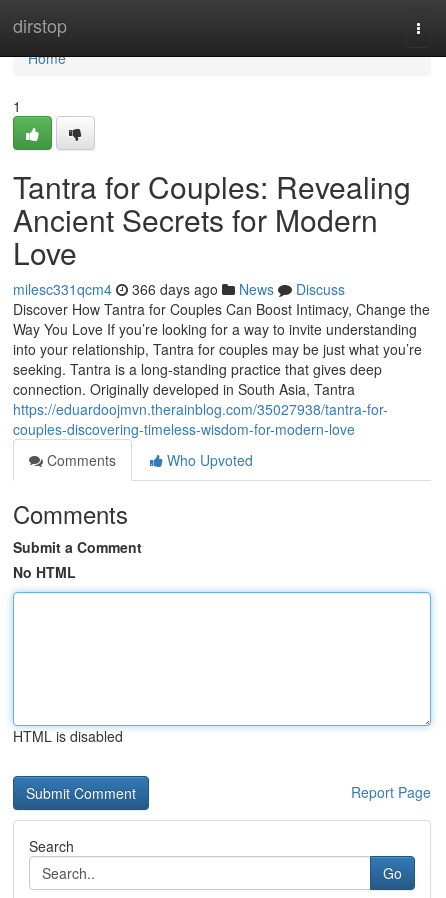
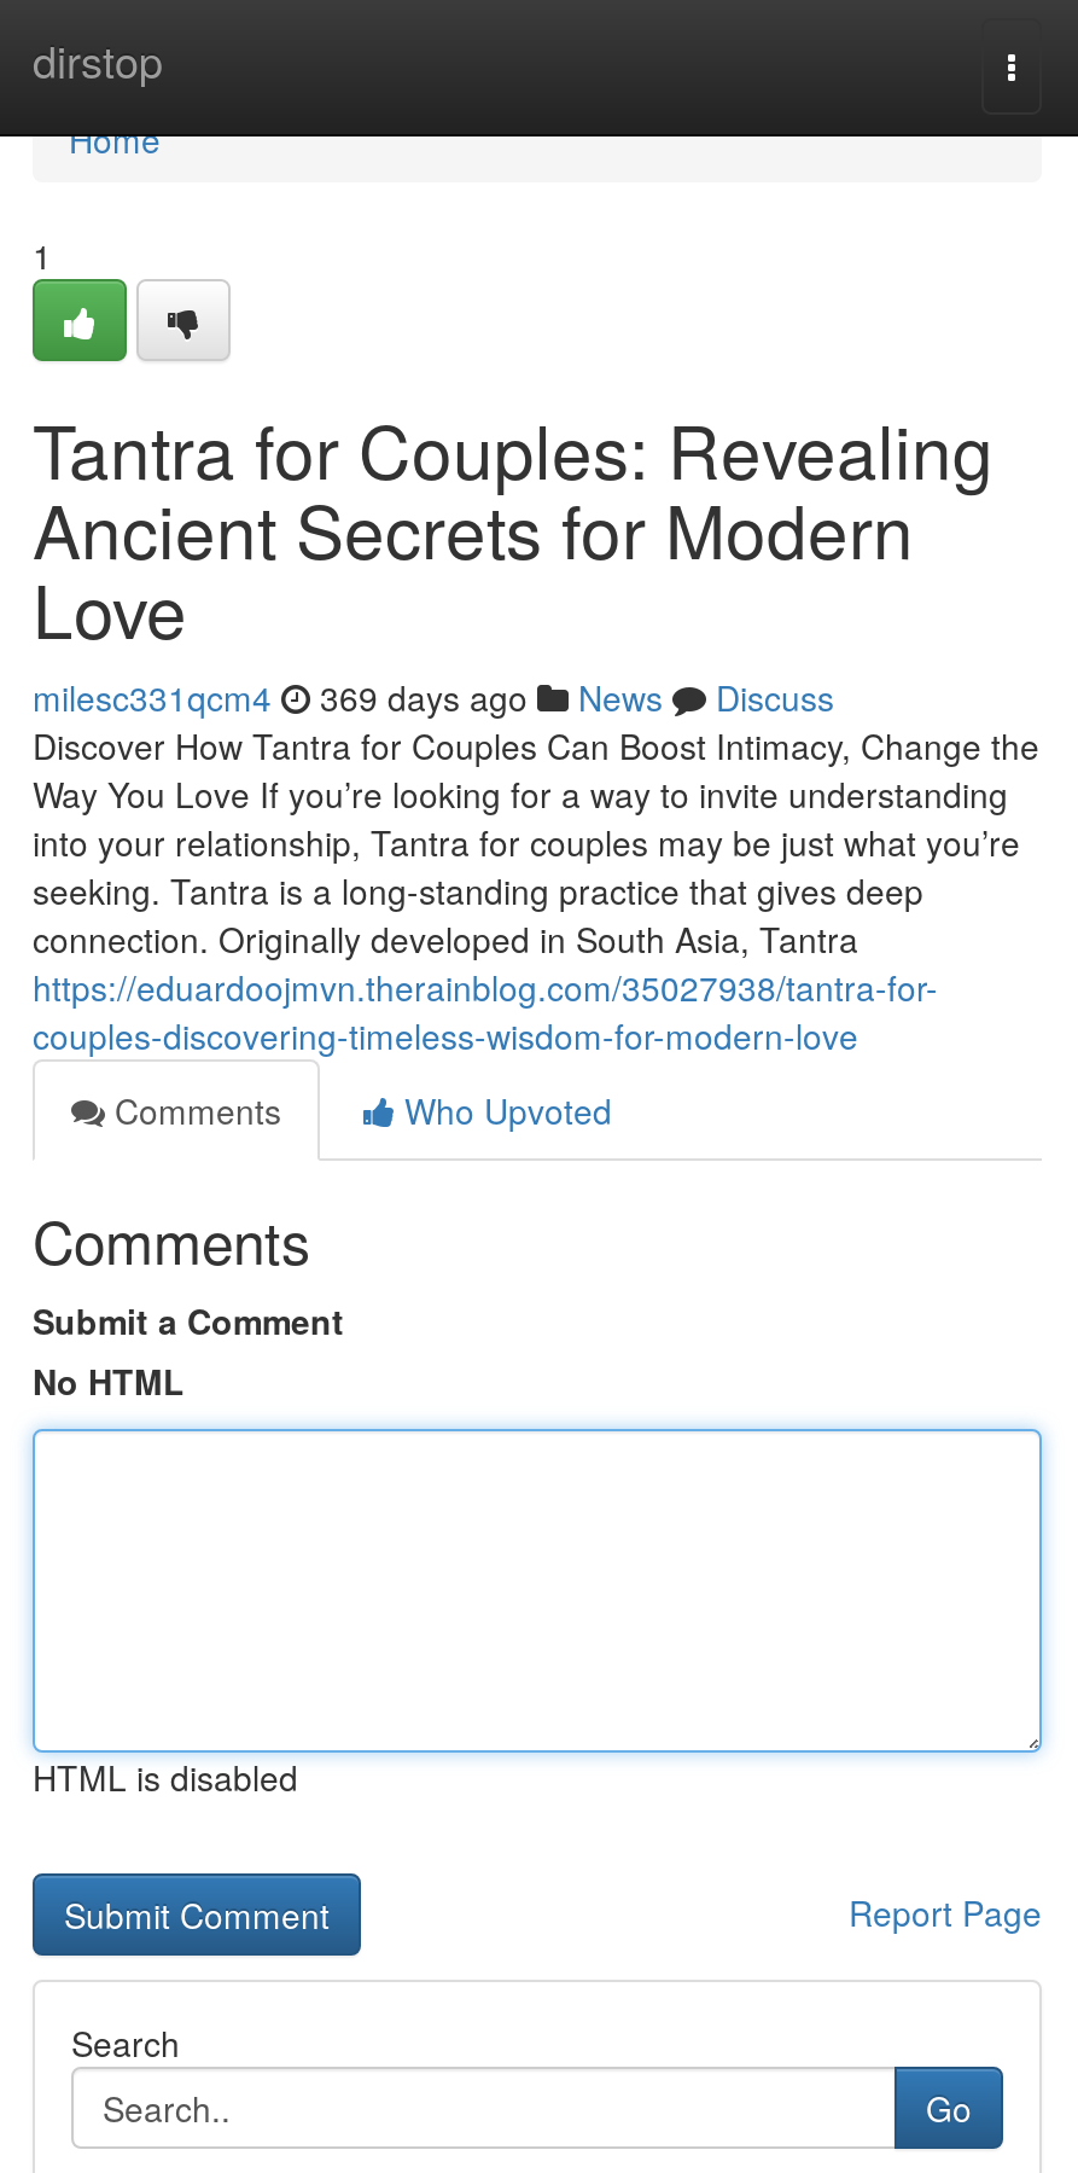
[13,279,345,299] milesc331qcm4 366 days ago News Discuss -> [33,673,834,721] milesc331qcm4 369 days ago News Discuss

